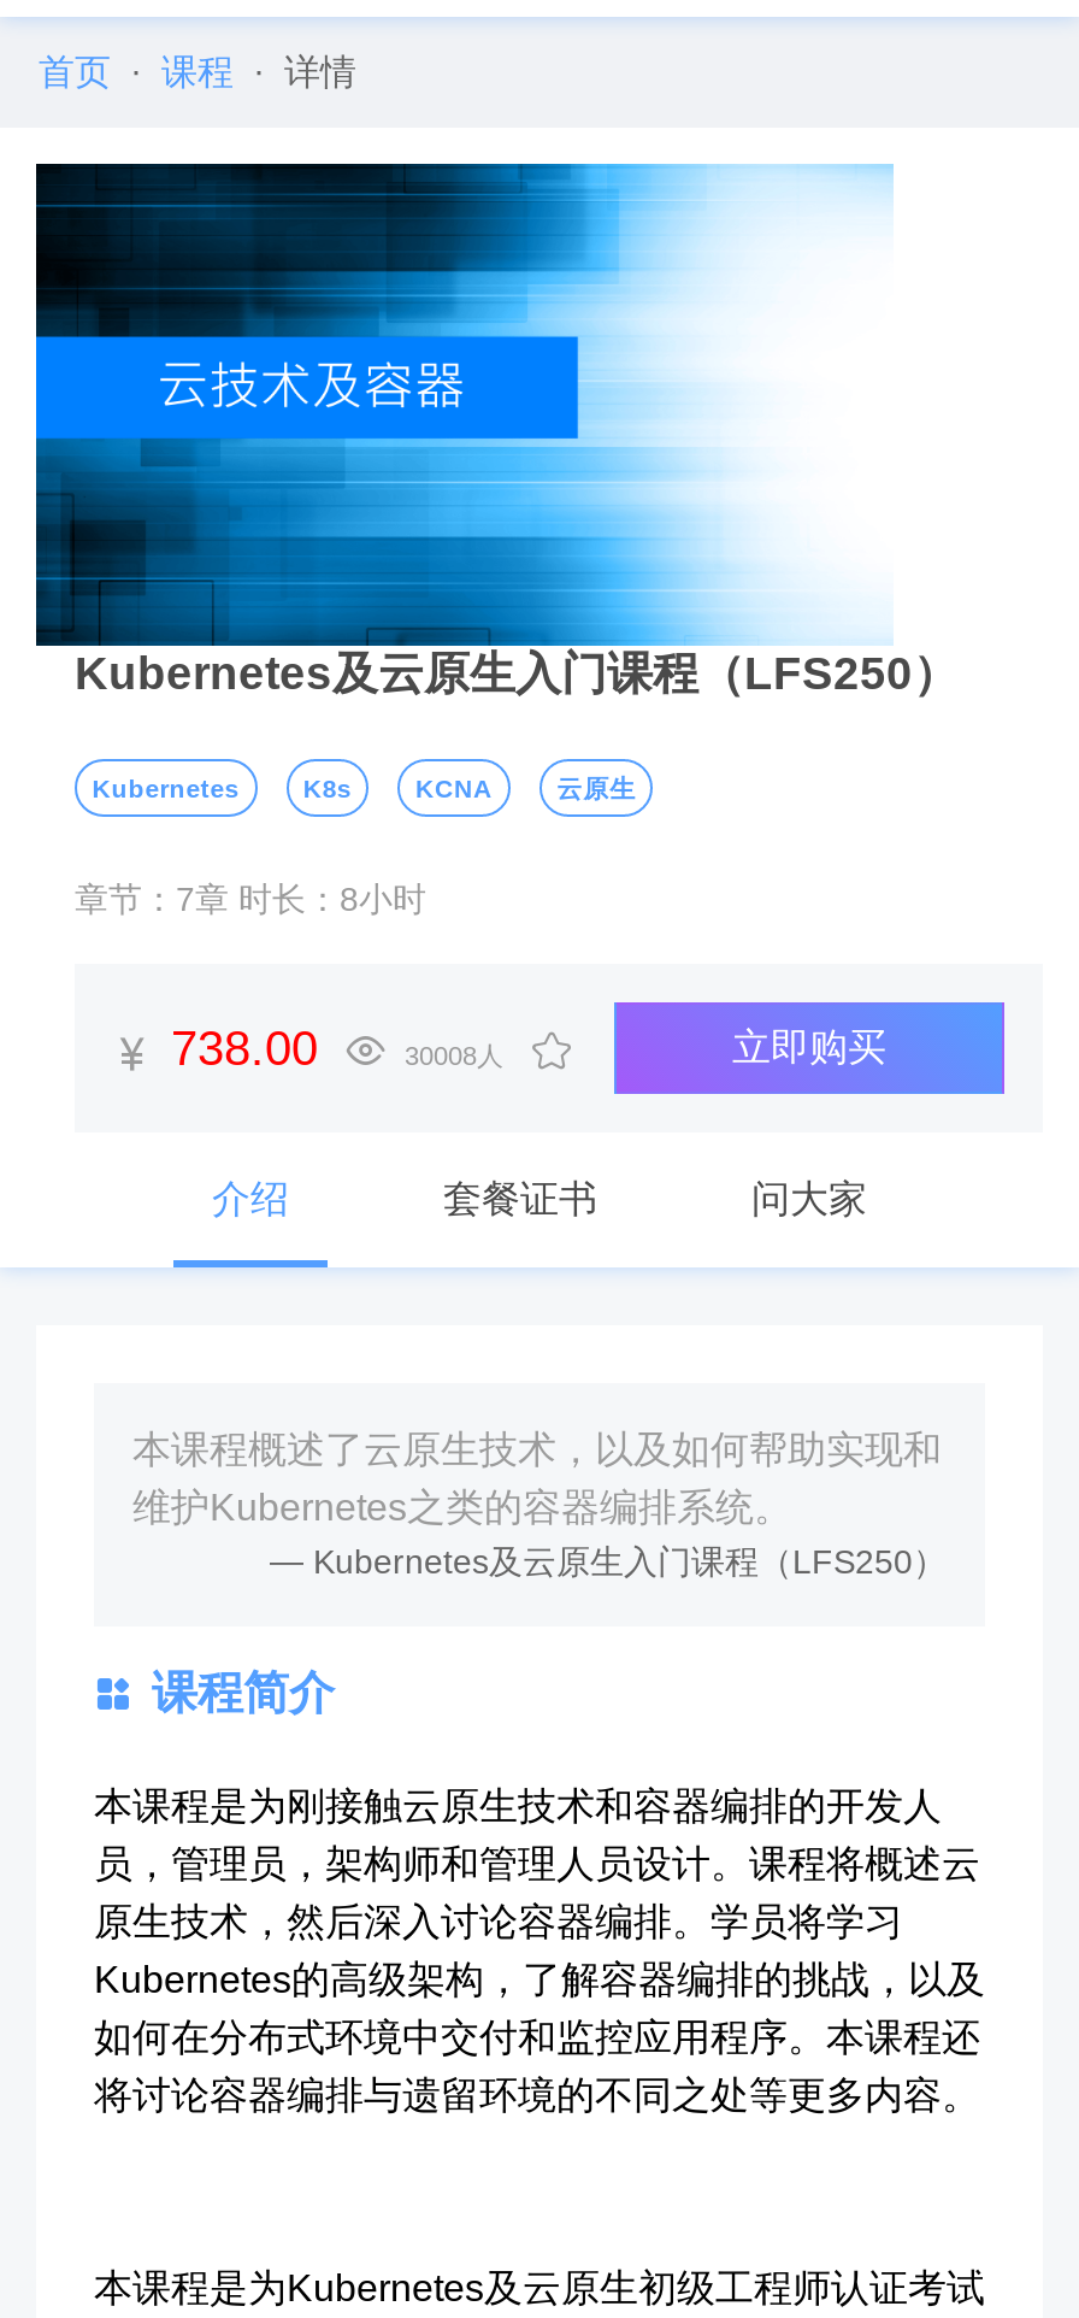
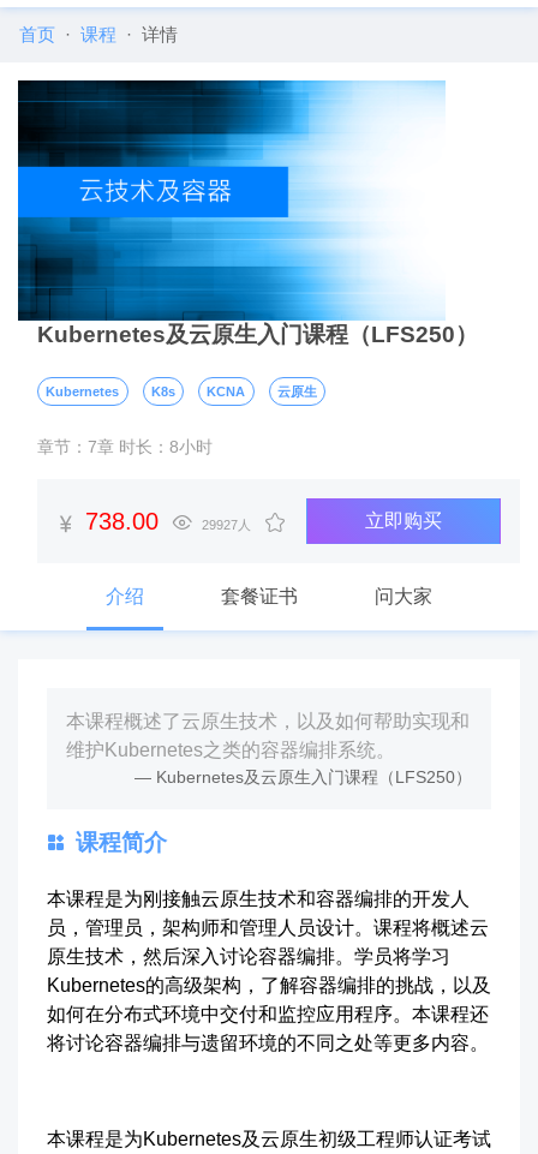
[405,1041,503,1070] 30008人 -> [202,518,251,532] 29927人

